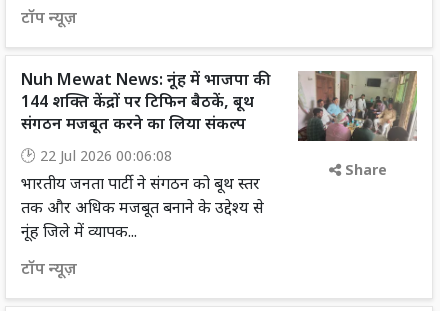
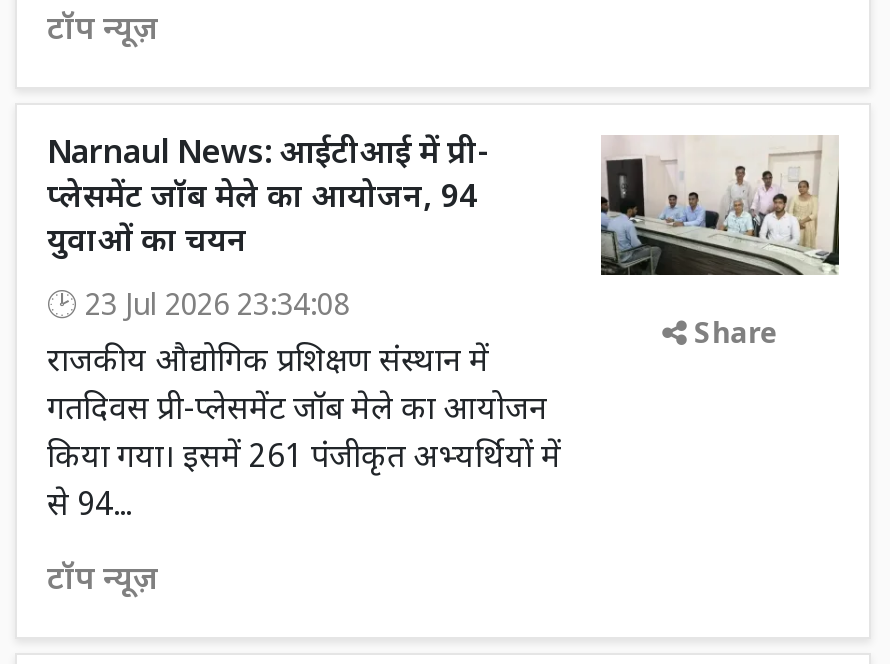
[21,71,271,136] Nuh Mewat News: नूंह में भाजपा की | 144 शक्ति केंद्रों पर टिफिन बैठकें, बूथ | संगठन मजबूत करने का लिया संकल्प -> [47,135,489,265] Narnaul News: आईटीआई में प्री- | प्लेसमेंट जॉब मेले का आयोजन, 94 | युवाओं का चयन
[21,70,418,244] [image] | 22 Jul 2026 00:06:08 | भारतीय जनता पार्टी ने संगठन को बूथ स्तर | तक और अधिक मजबूत बनाने के उद्देश्य से | नूंह जिले में व्यापक... -> [47,135,841,529] [image] | 23 Jul 2026 23:34:08 | राजकीय औद्योगिक प्रशिक्षण संस्थान में | गतदिवस प्री-प्लेसमेंट जॉब मेले का आयोजन | किया गया। इसमें 261 पंजीकृत अभ्यर्थियों में | से 94...

